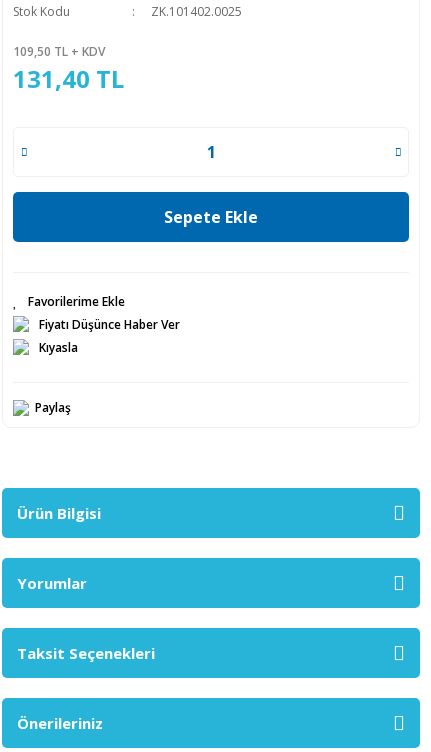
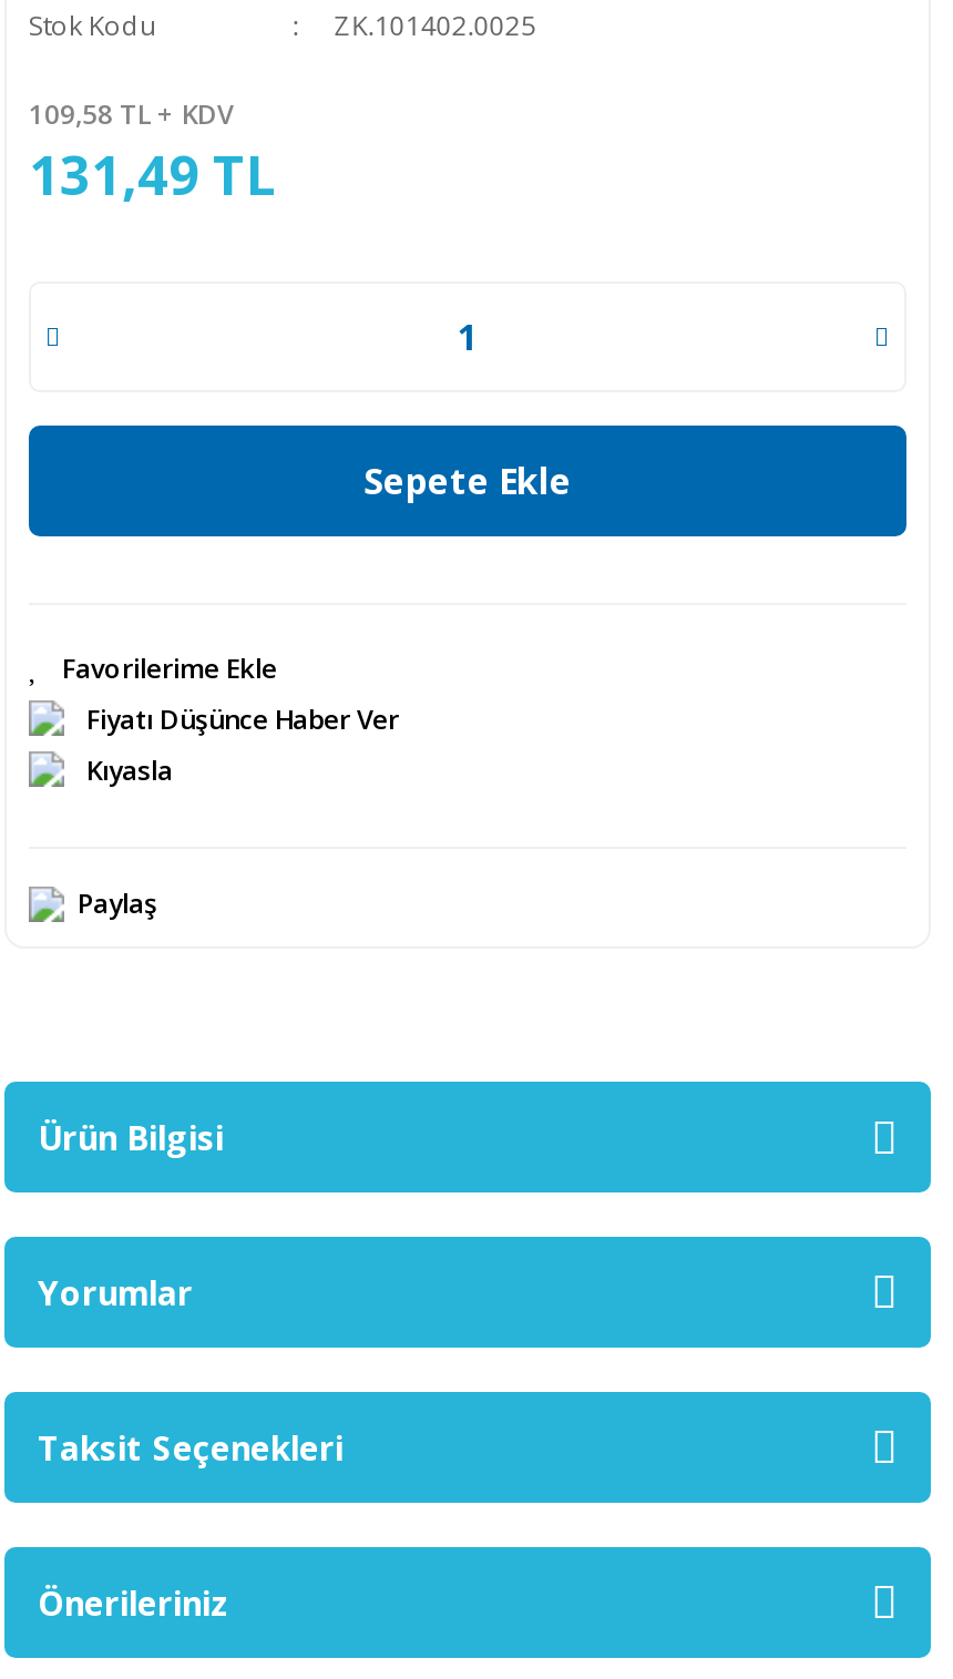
[13,43,105,60] 109,50 TL + KDV -> [29,95,233,133] 109,58 TL + KDV
[13,62,124,95] 131,40 TL -> [29,137,275,211] 131,49 TL

